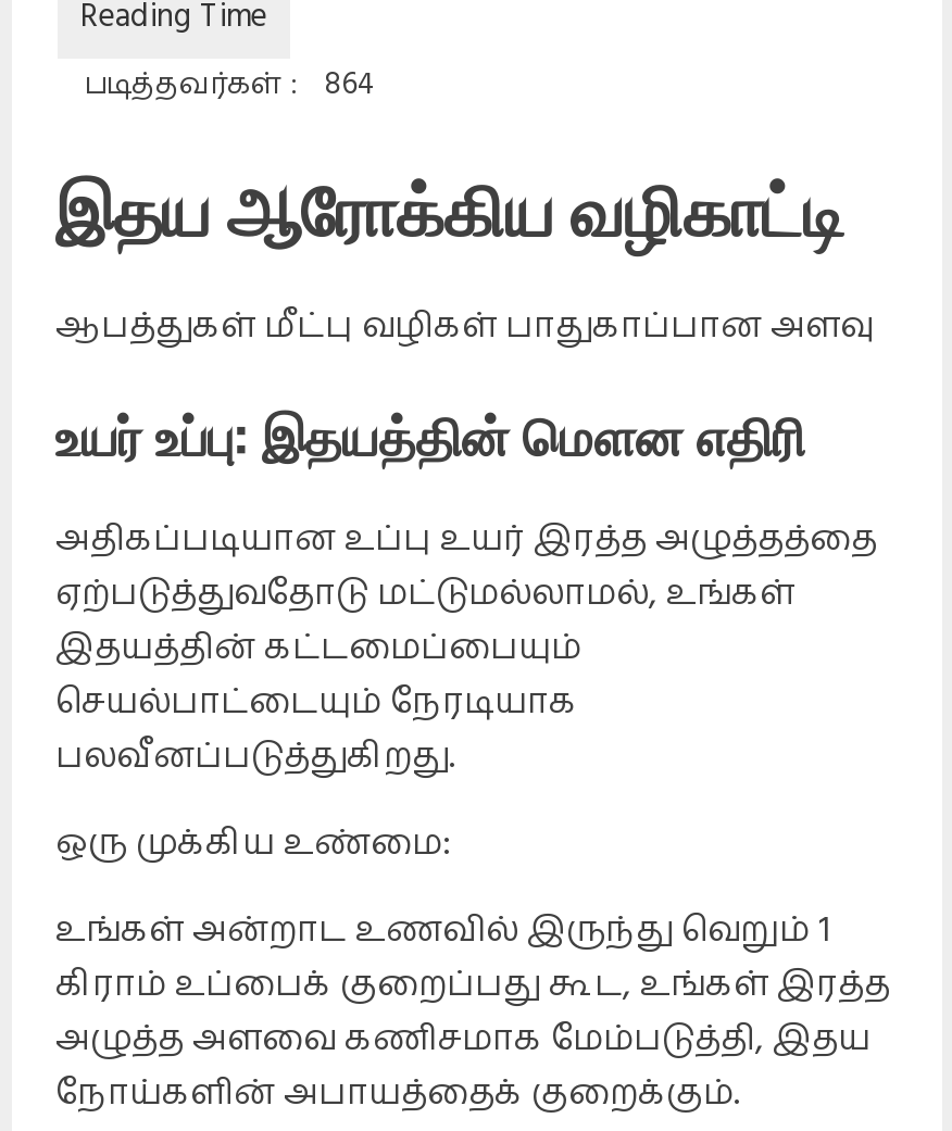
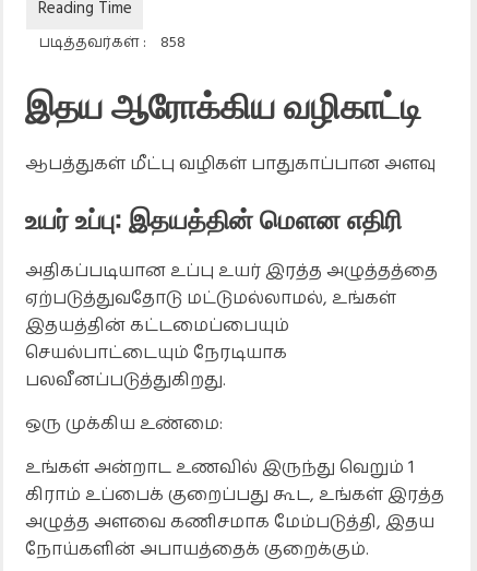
[84,63,375,107] படித்தவர்கள் : 864 -> [39,32,186,54] படித்தவர்கள் : 858

